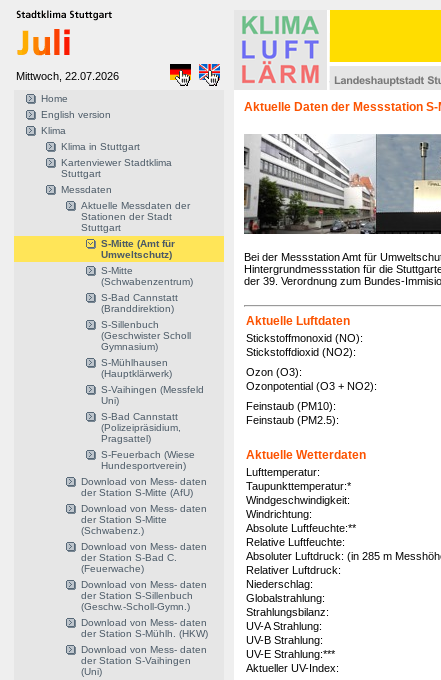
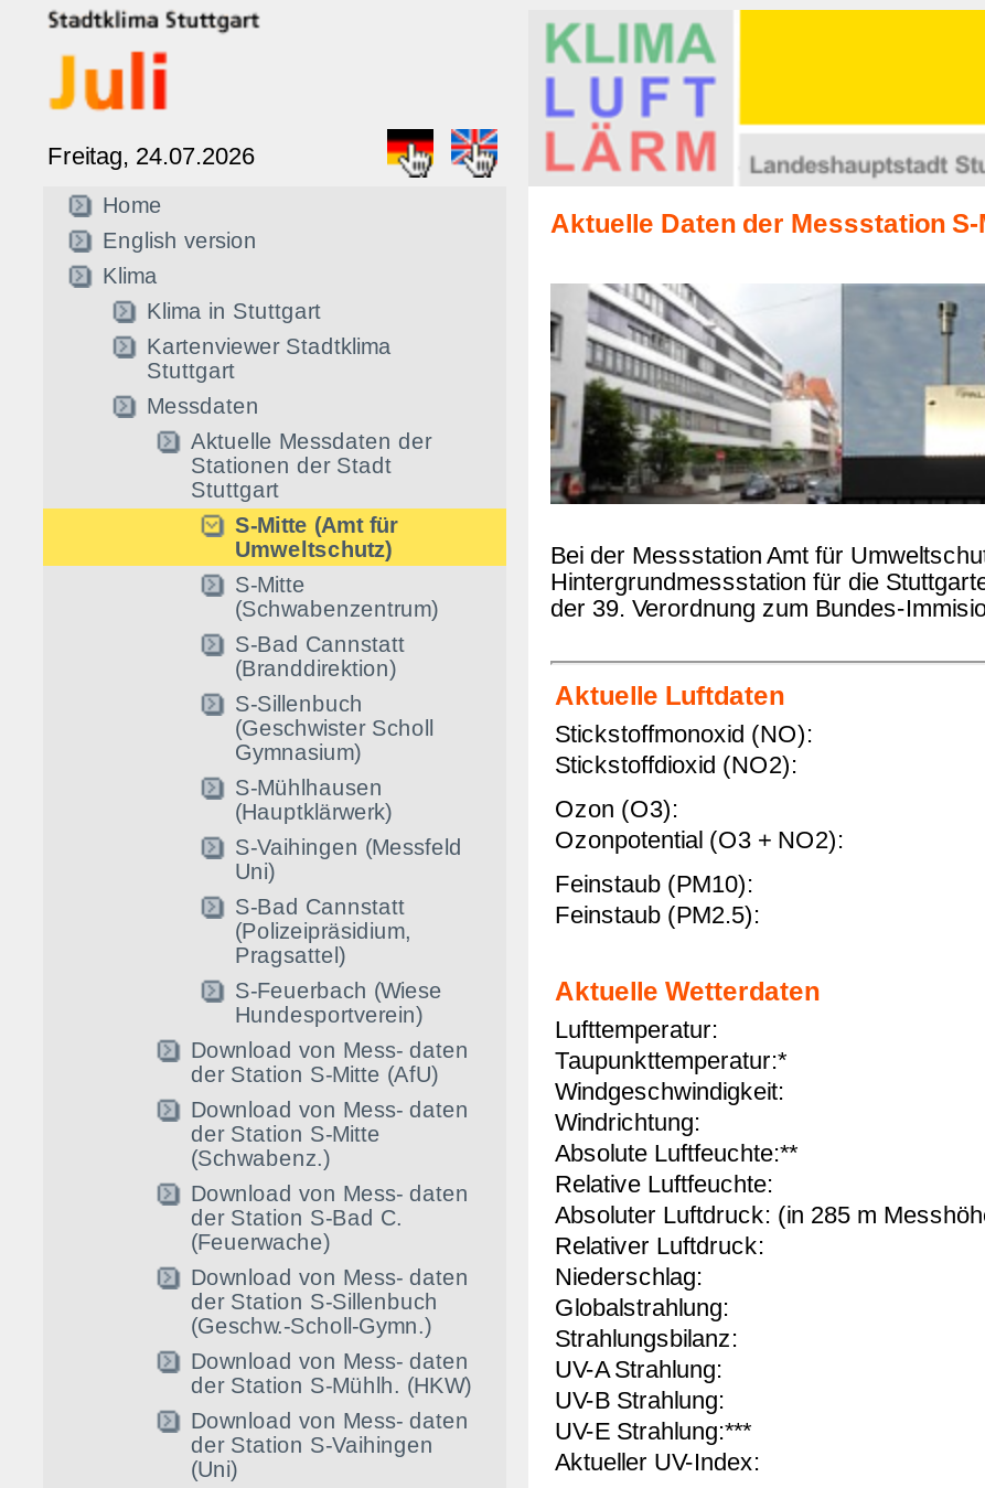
[16,70,119,82] Mittwoch, 22.07.2026 -> [47,142,255,169] Freitag, 24.07.2026

